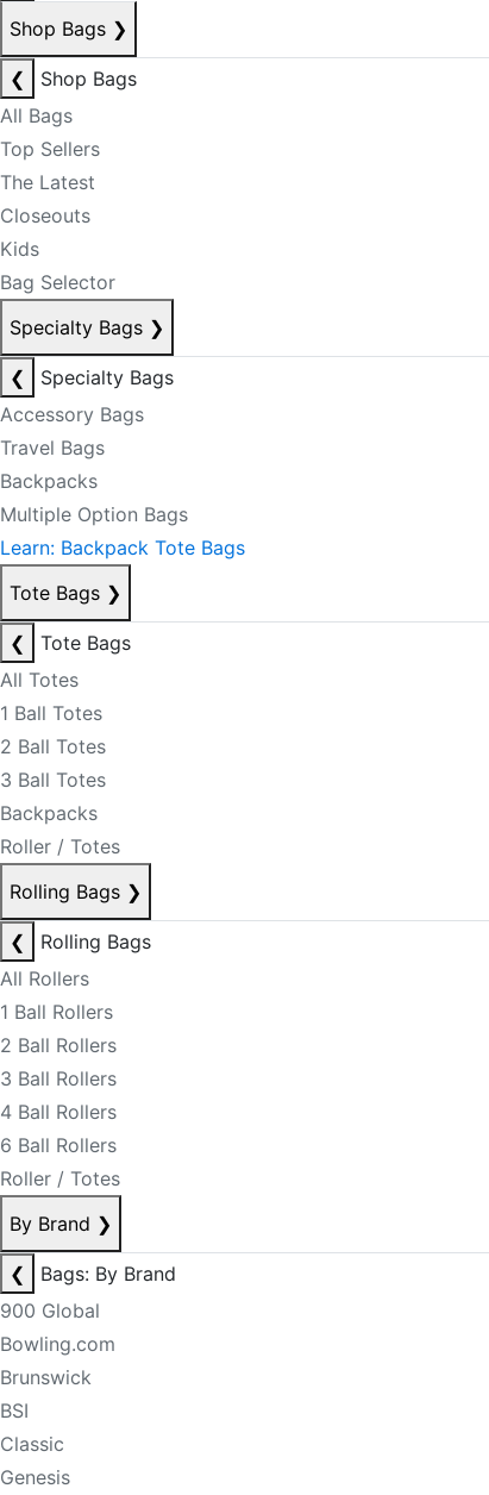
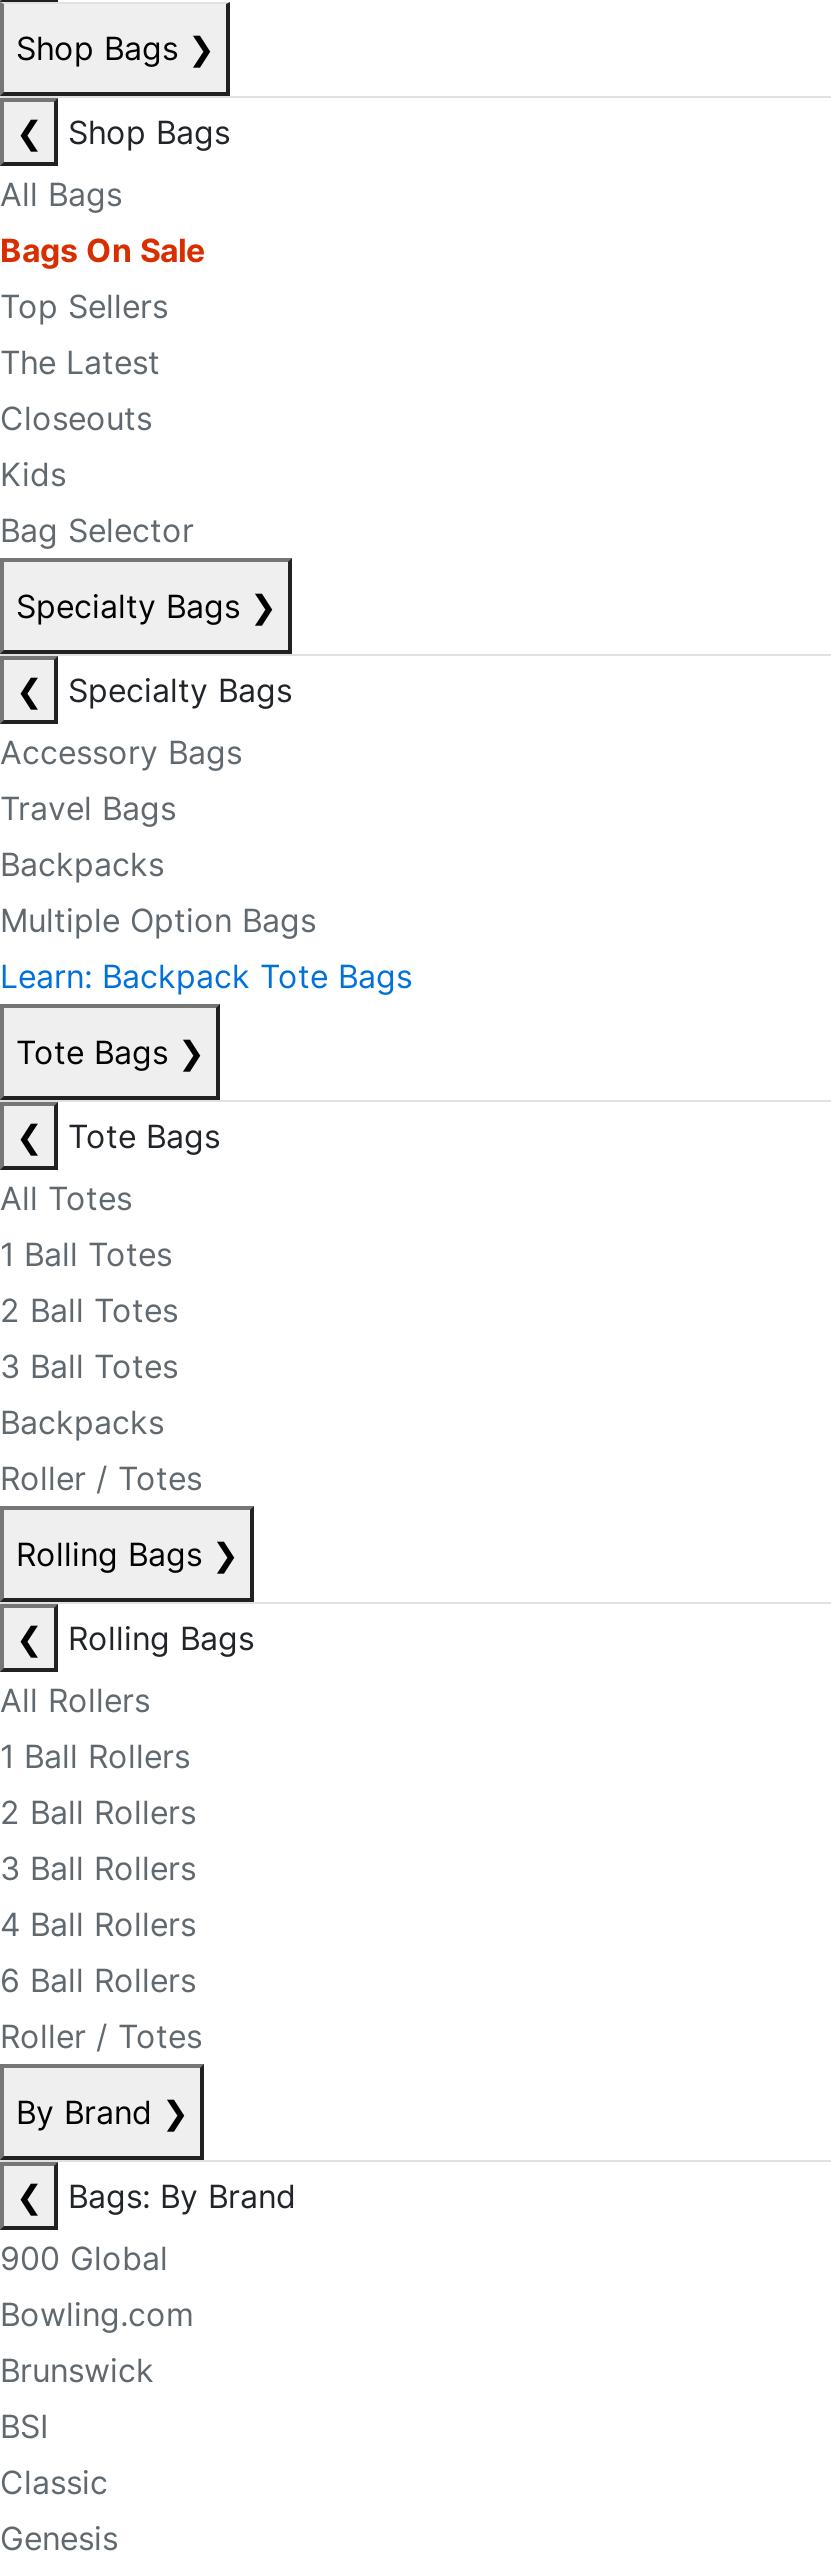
none -> [0,230,206,270] Bags On Sale

